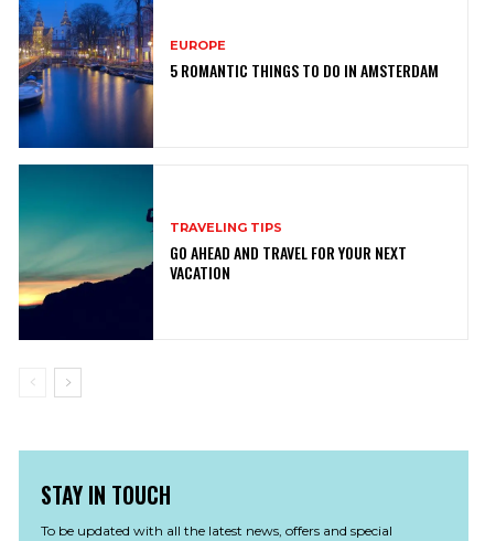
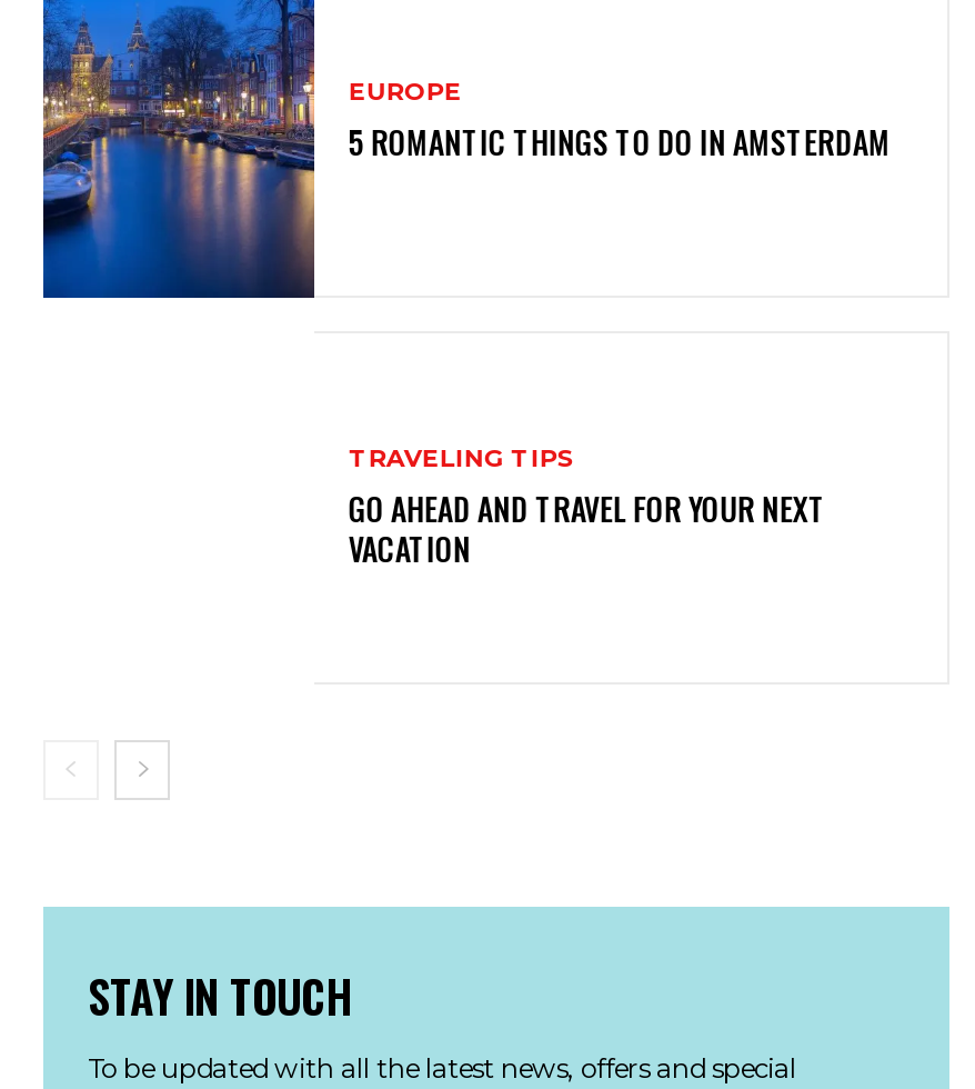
[18,163,154,341] [image] -> none

